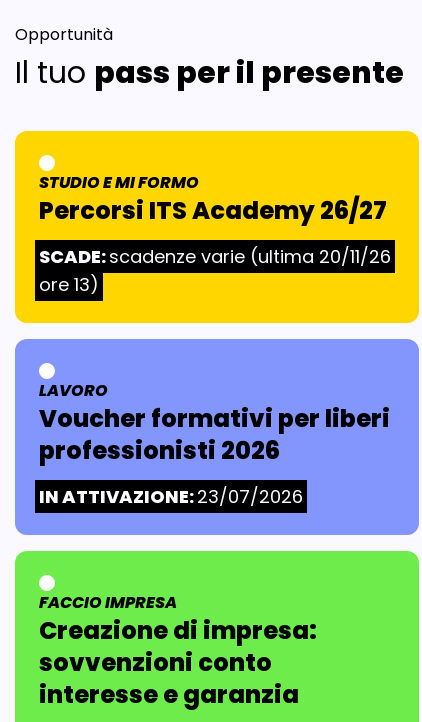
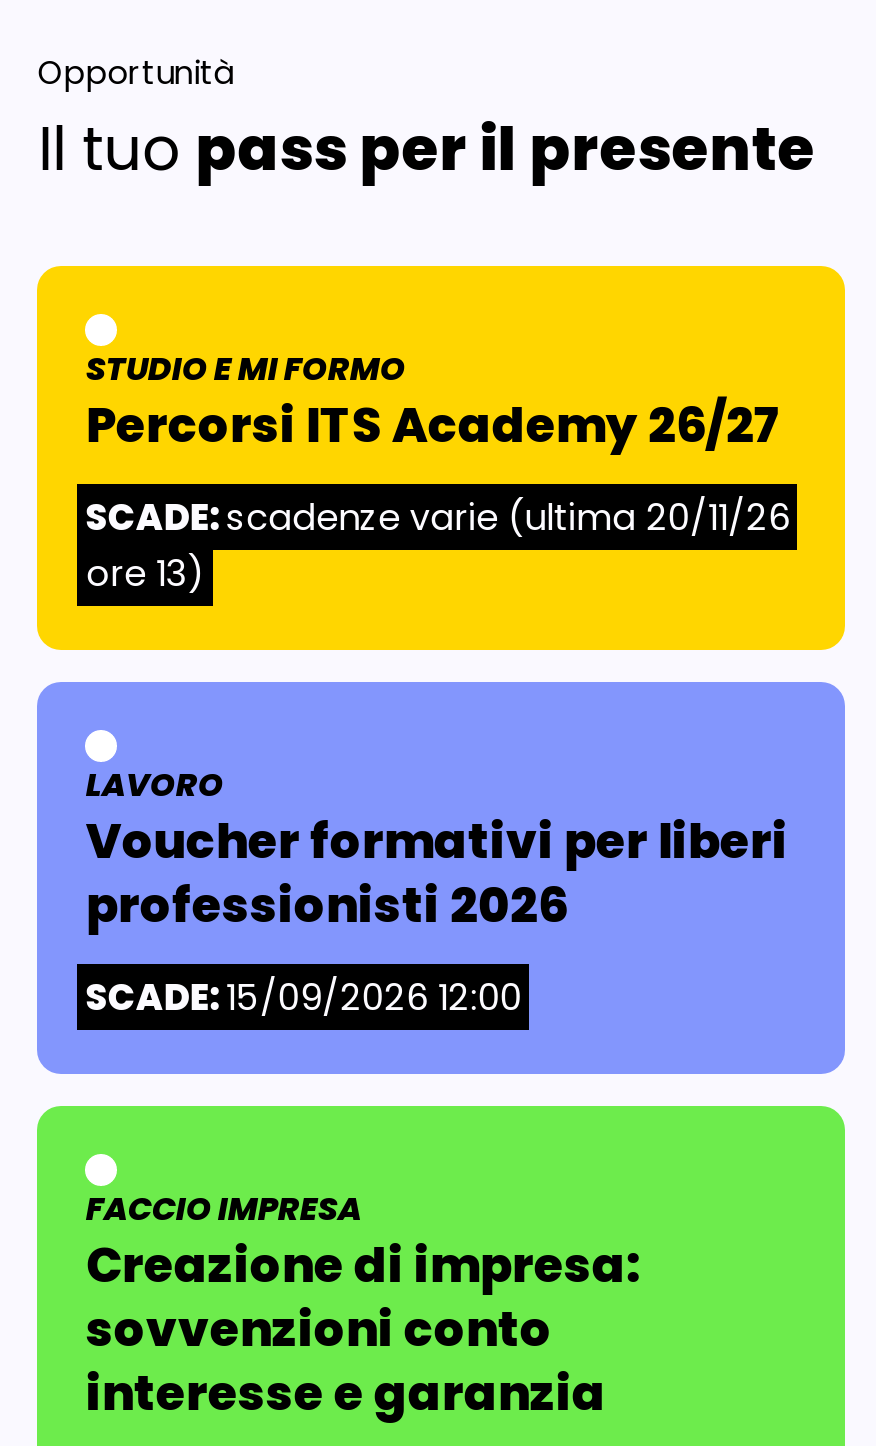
[39,484,303,509] IN ATTIVAZIONE:23/07/2026 -> [86,972,522,1022] SCADE:15/09/2026 12:00

